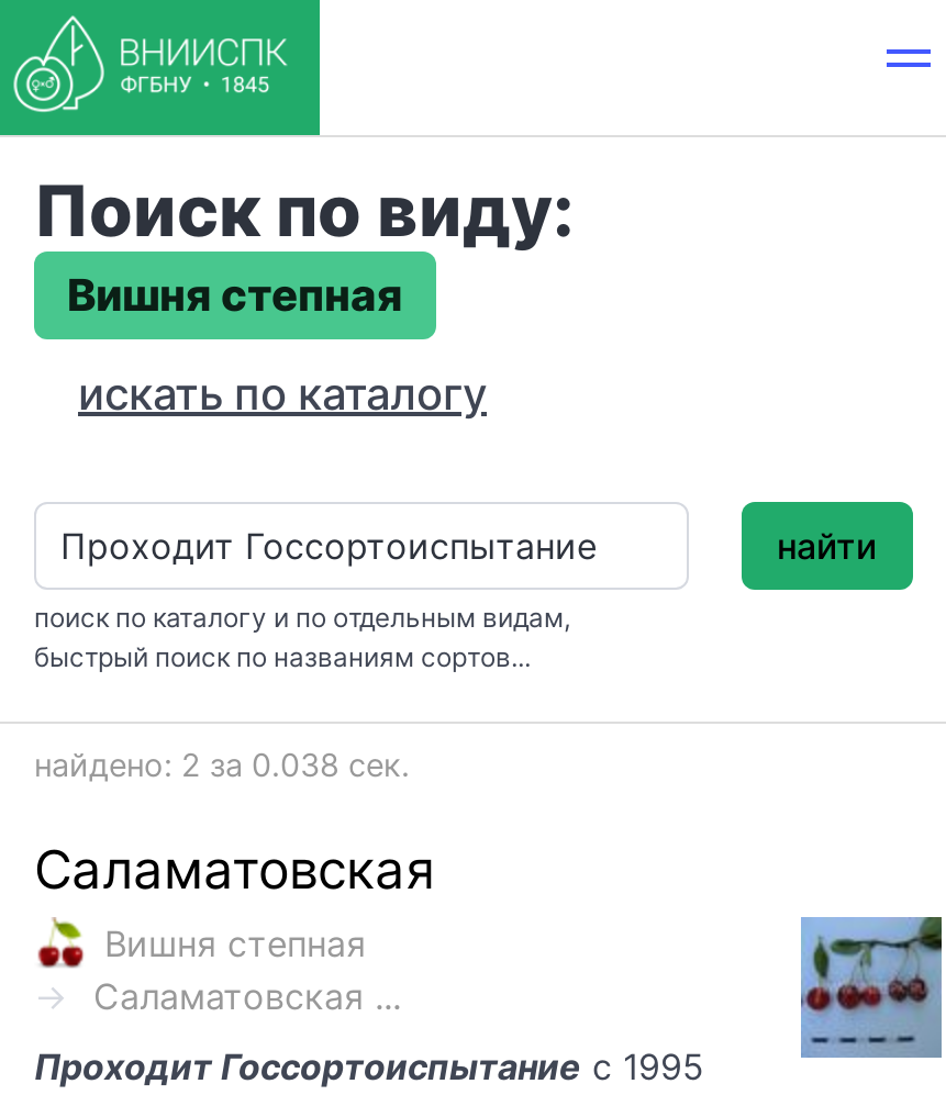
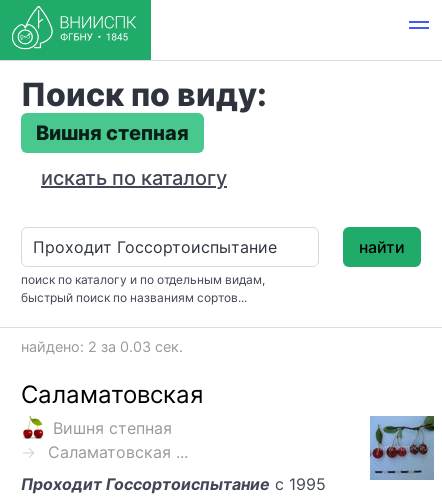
[34,746,410,784] найдено: 2 за 0.038 сек. -> [21,338,183,355] найдено: 2 за 0.03 сек.

